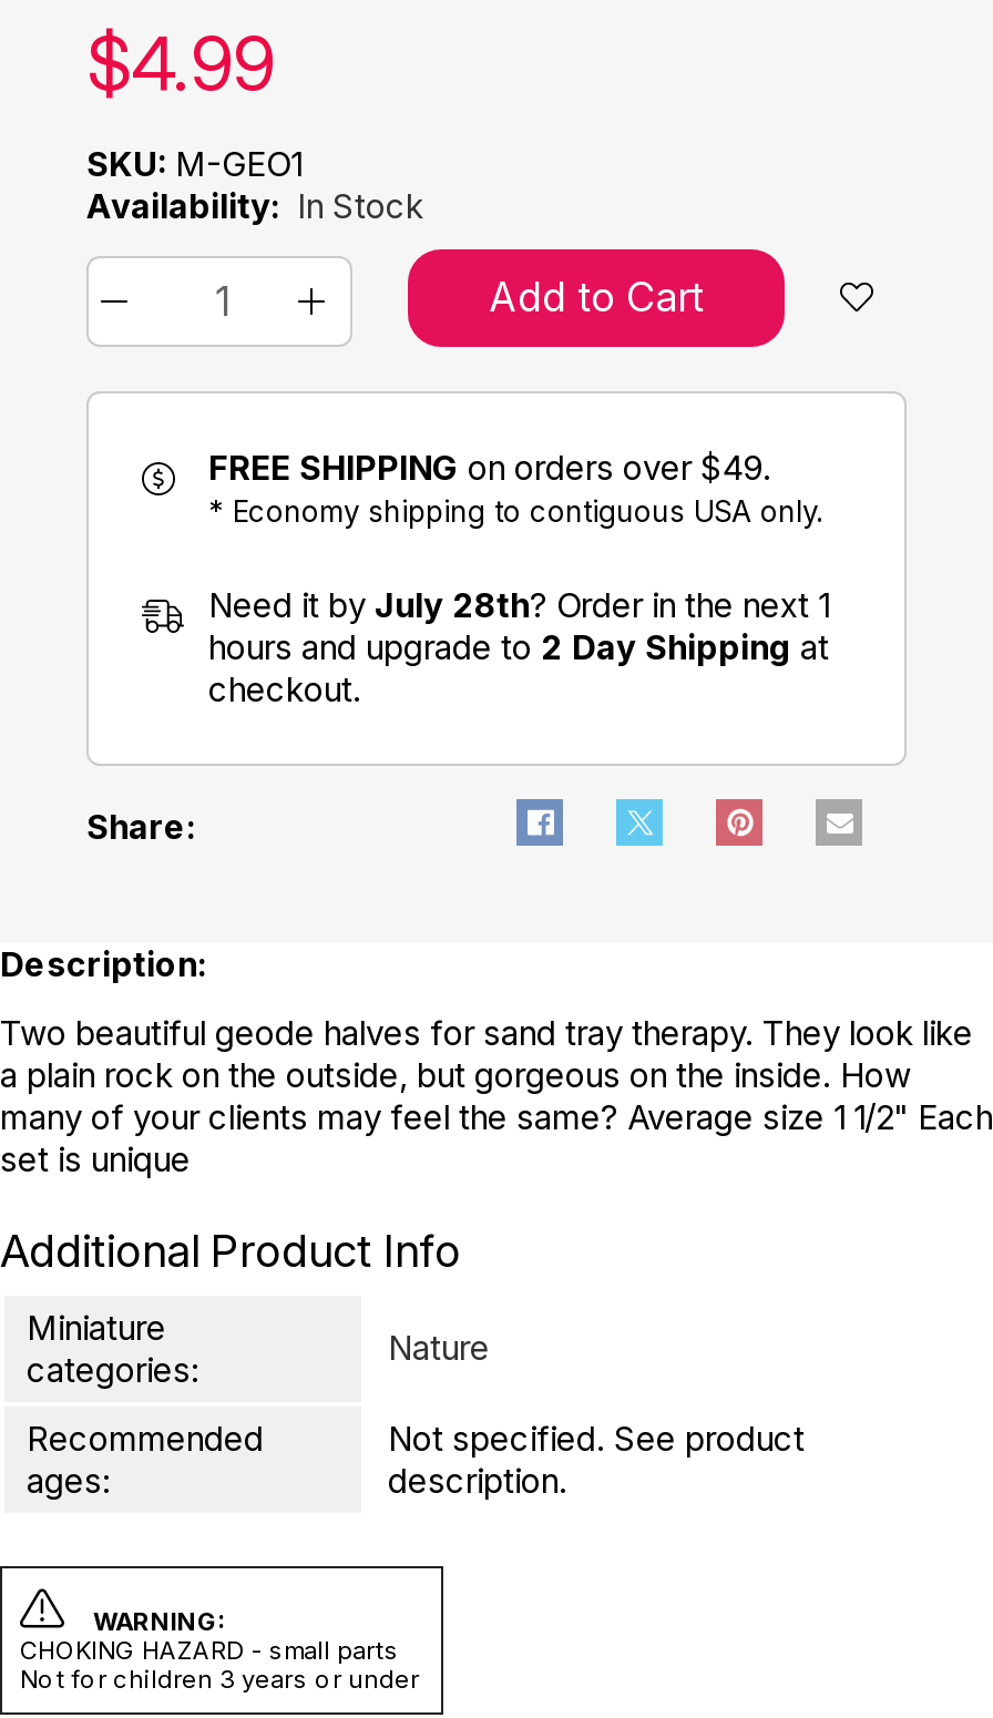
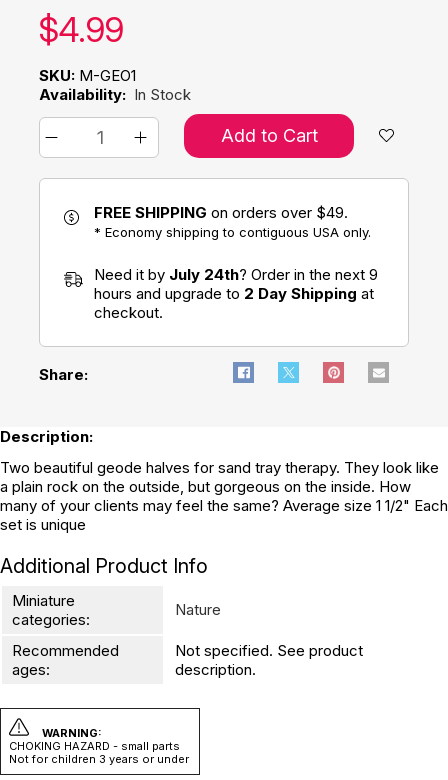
[208,583,829,625] Need it by July 28th? Order in the next 1 -> [94,264,378,283] Need it by July 24th? Order in the next 9

